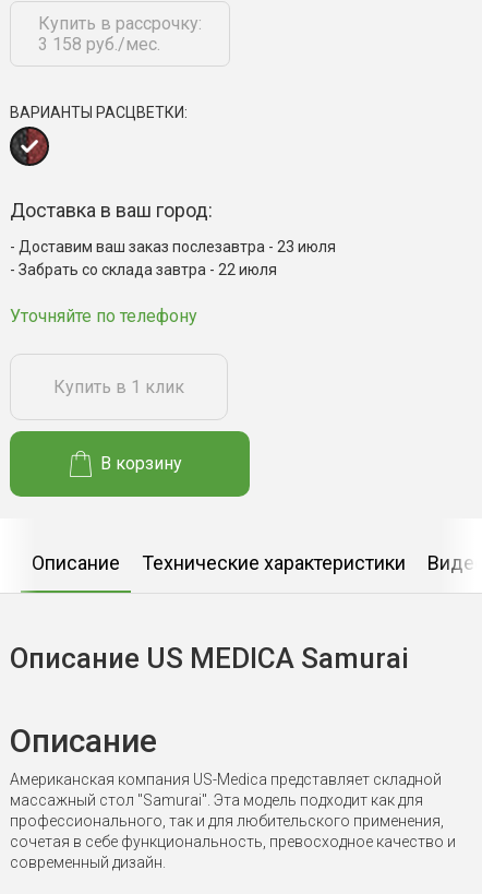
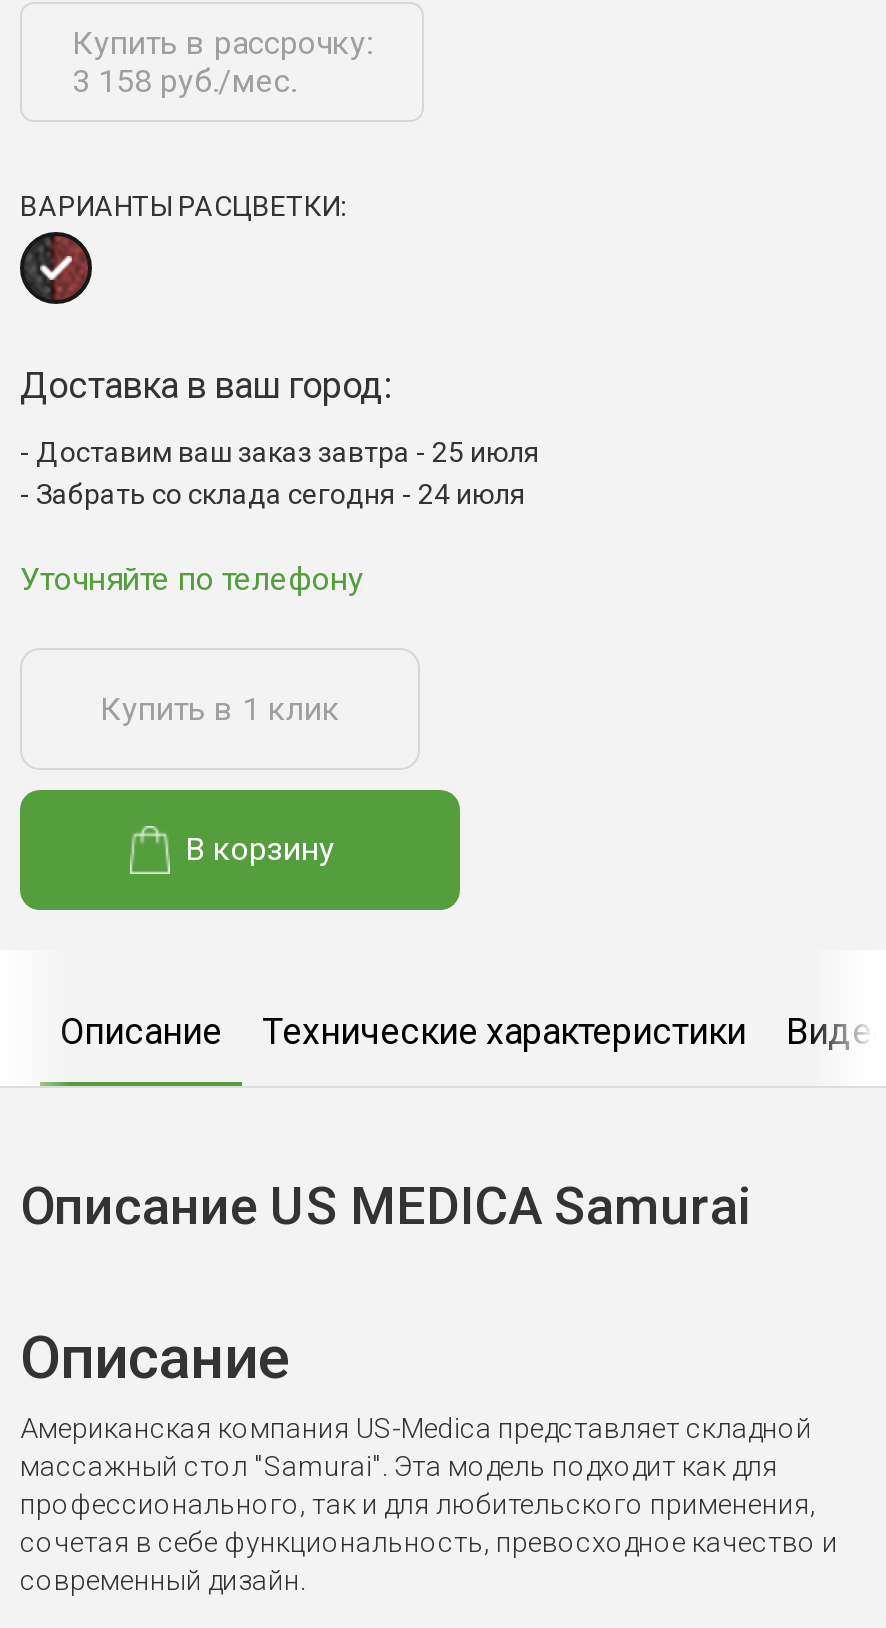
[19,238,336,256] Доставим ваш заказ послезавтра - 23 июля -> [36,437,540,469] Доставим ваш заказ завтра - 25 июля
[19,261,277,279] Забрать со склада завтра - 22 июля -> [36,479,526,511] Забрать со склада сегодня - 24 июля

